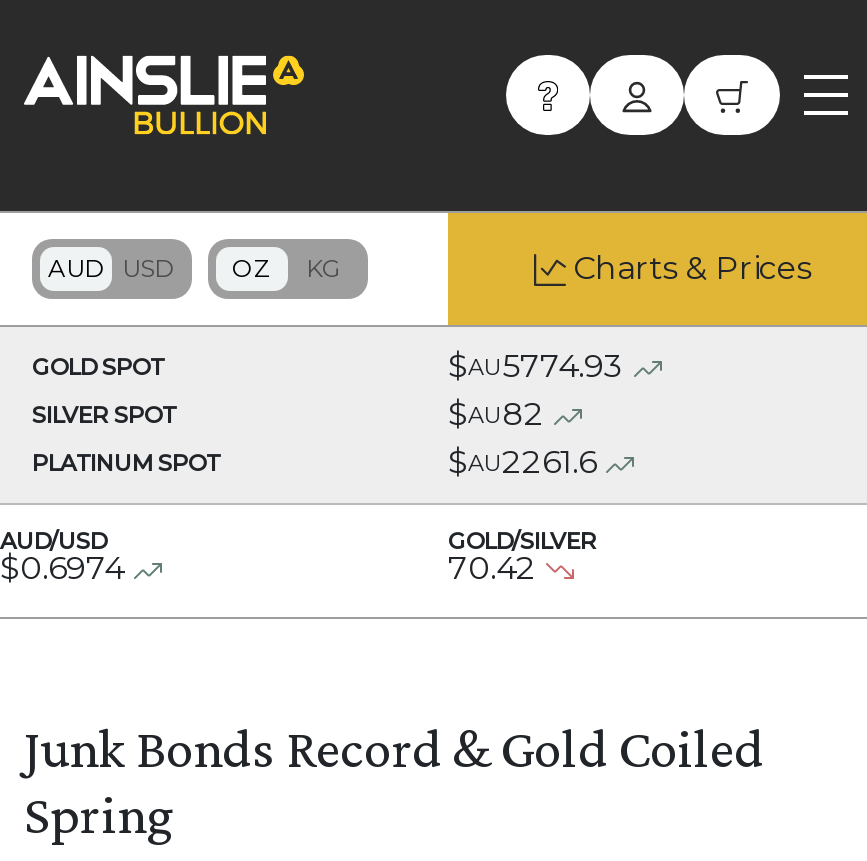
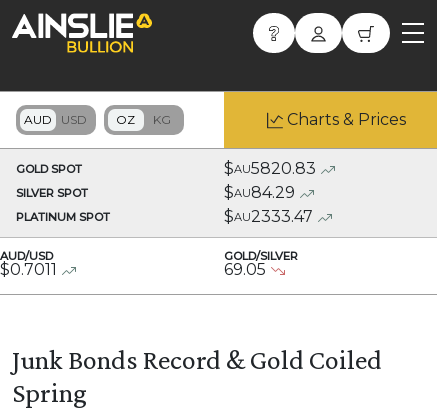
[448,347,624,385] $AU5774.93 -> [224,159,316,178] $AU5820.83
[448,395,544,433] $AU82 -> [224,183,295,202] $AU84.29
[448,443,596,481] $AU2261.6 -> [224,207,313,226] $AU2333.47
[0,549,124,587] $0.6974 -> [0,260,57,279] $0.7011
[448,549,536,587] 70.42 -> [224,260,266,279] 69.05

